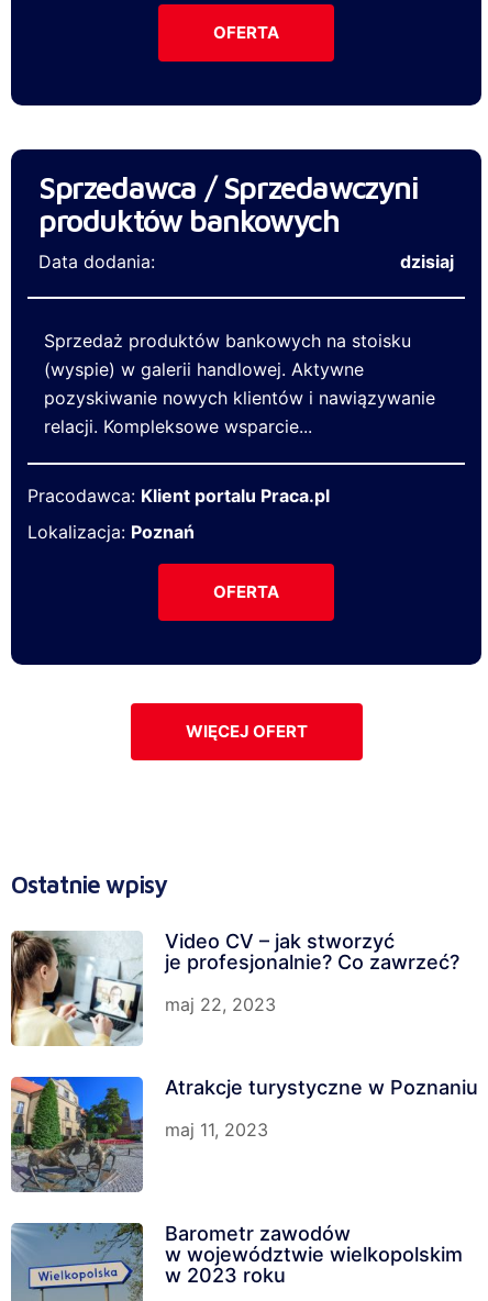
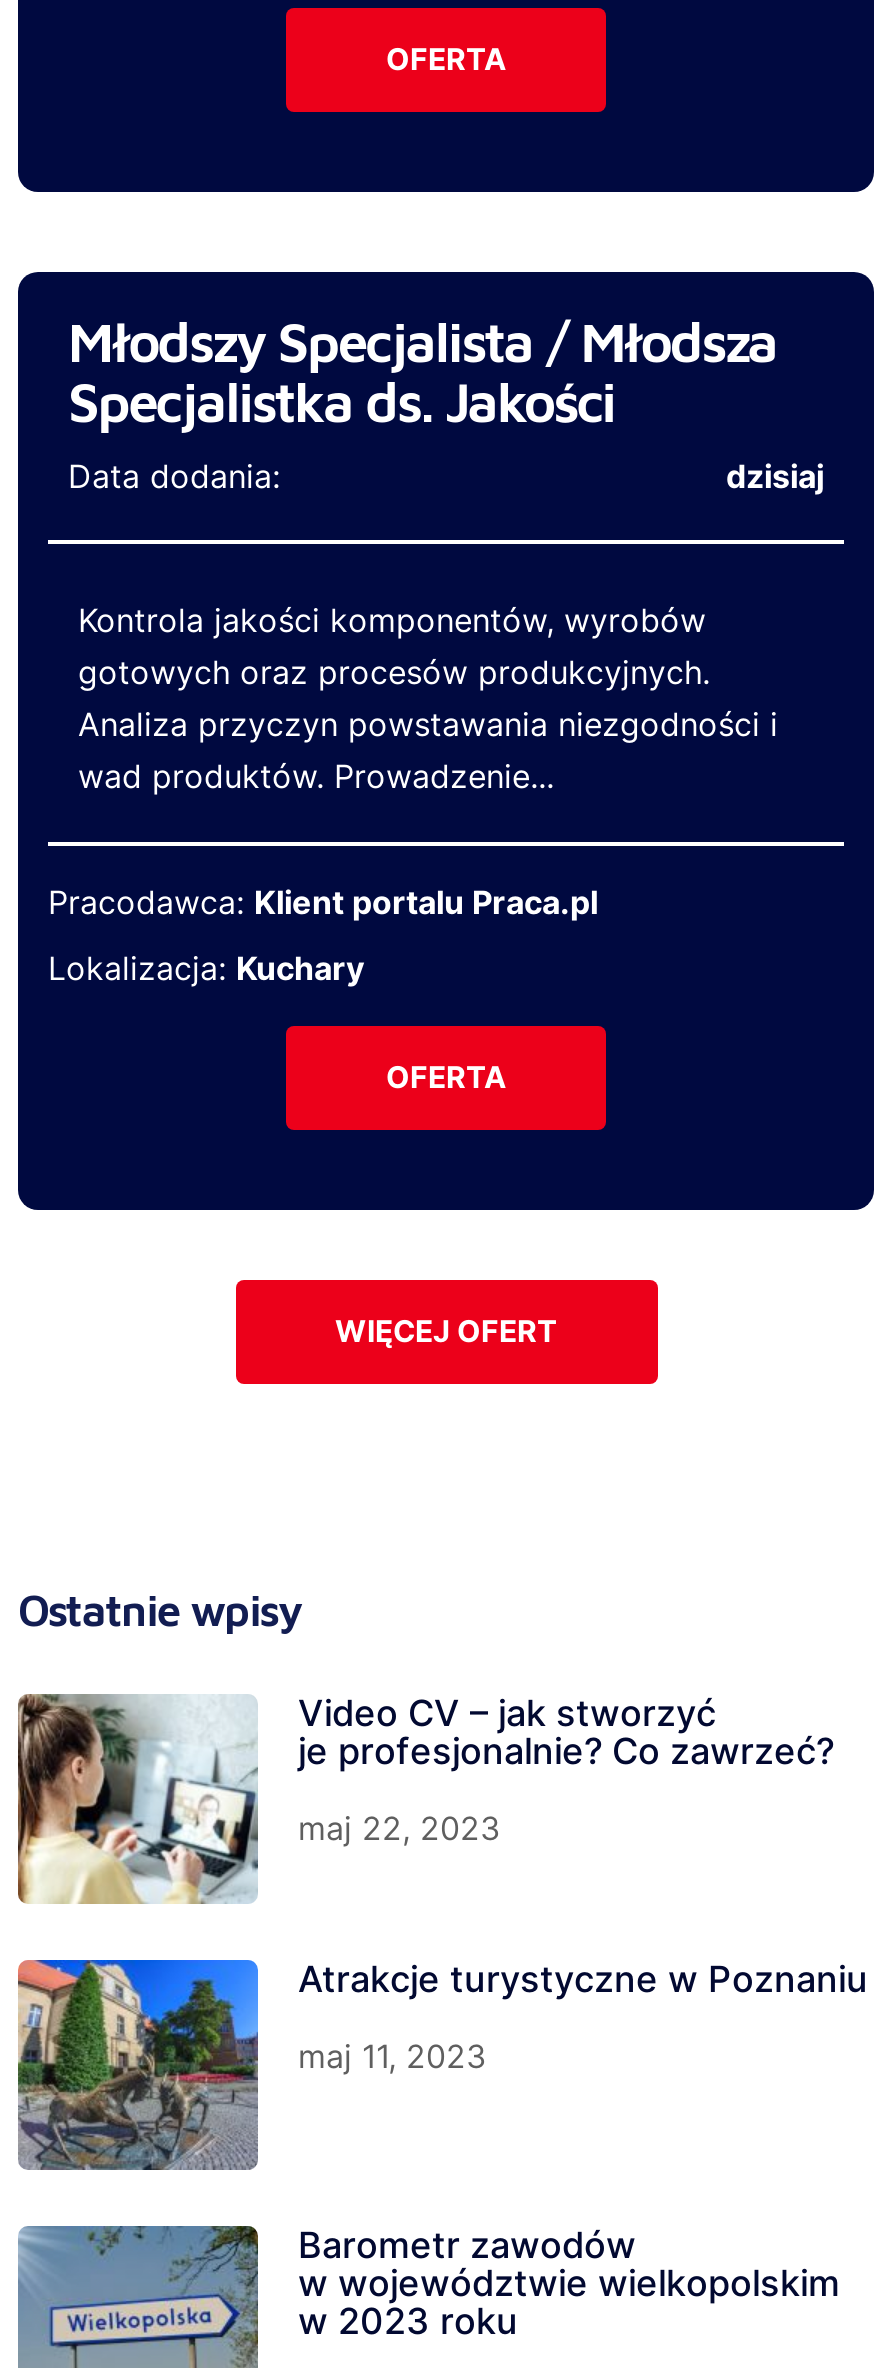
[38,169,418,238] Sprzedawca / Sprzedawczyni | produktów bankowych -> [68,308,777,434] Młodszy Specjalista / Młodsza | Specjalistka ds. Jakości
[44,329,435,437] Sprzedaż produktów bankowych na stoisku | (wyspie) w galerii handlowej. Aktywne | pozyskiwanie nowych klientów i nawiązywanie | relacji. Kompleksowe wsparcie... -> [78,600,778,796] Kontrola jakości komponentów, wyrobów | gotowych oraz procesów produkcyjnych. | Analiza przyczyn powstawania niezgodności i | wad produktów. Prowadzenie...
[27,521,195,543] Lokalizacja: Poznań -> [48,948,364,988] Lokalizacja: Kuchary

